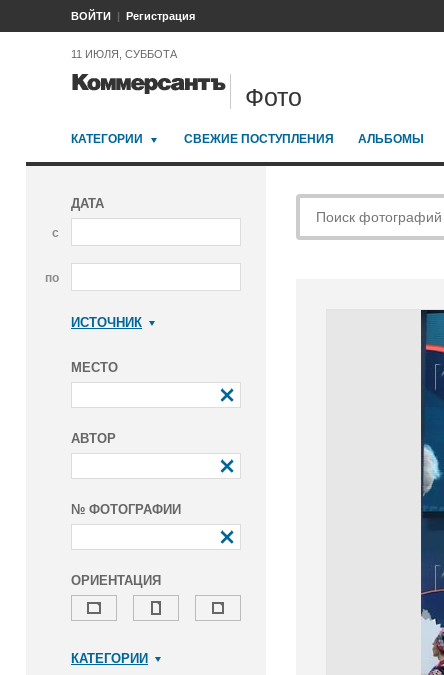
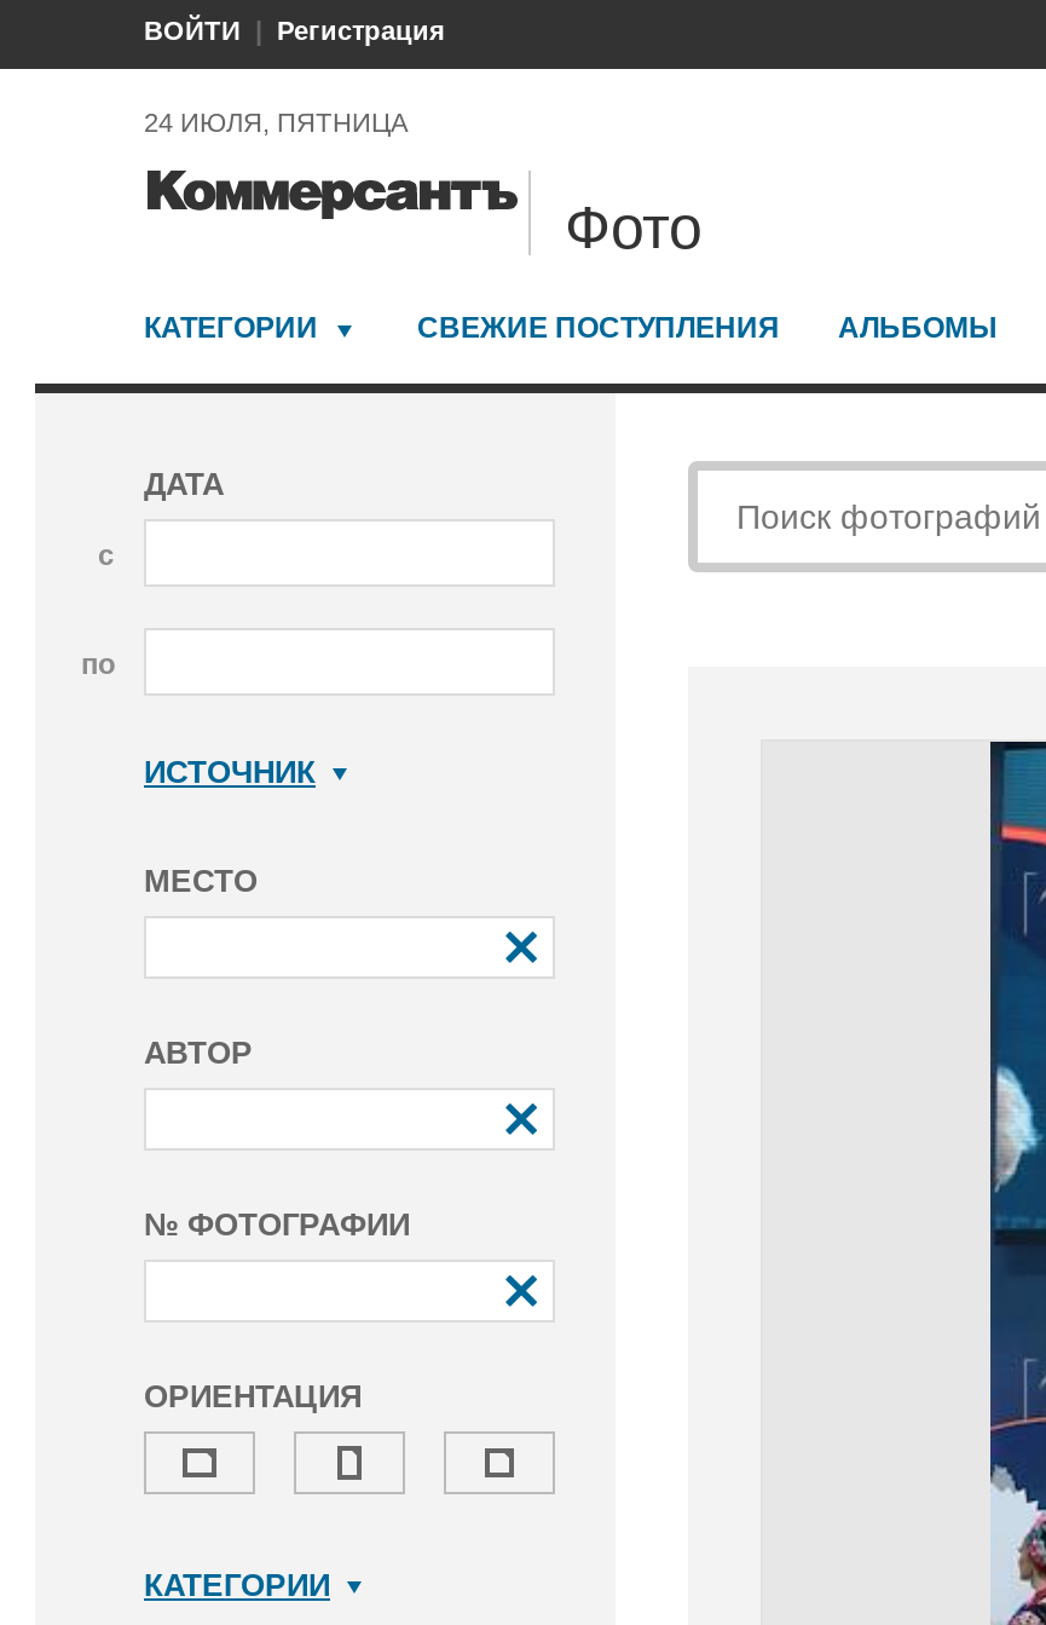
[71,48,177,60] 11 ИЮЛЯ, СУББОТА -> [144,108,408,137] 24 ИЮЛЯ, ПЯТНИЦА

